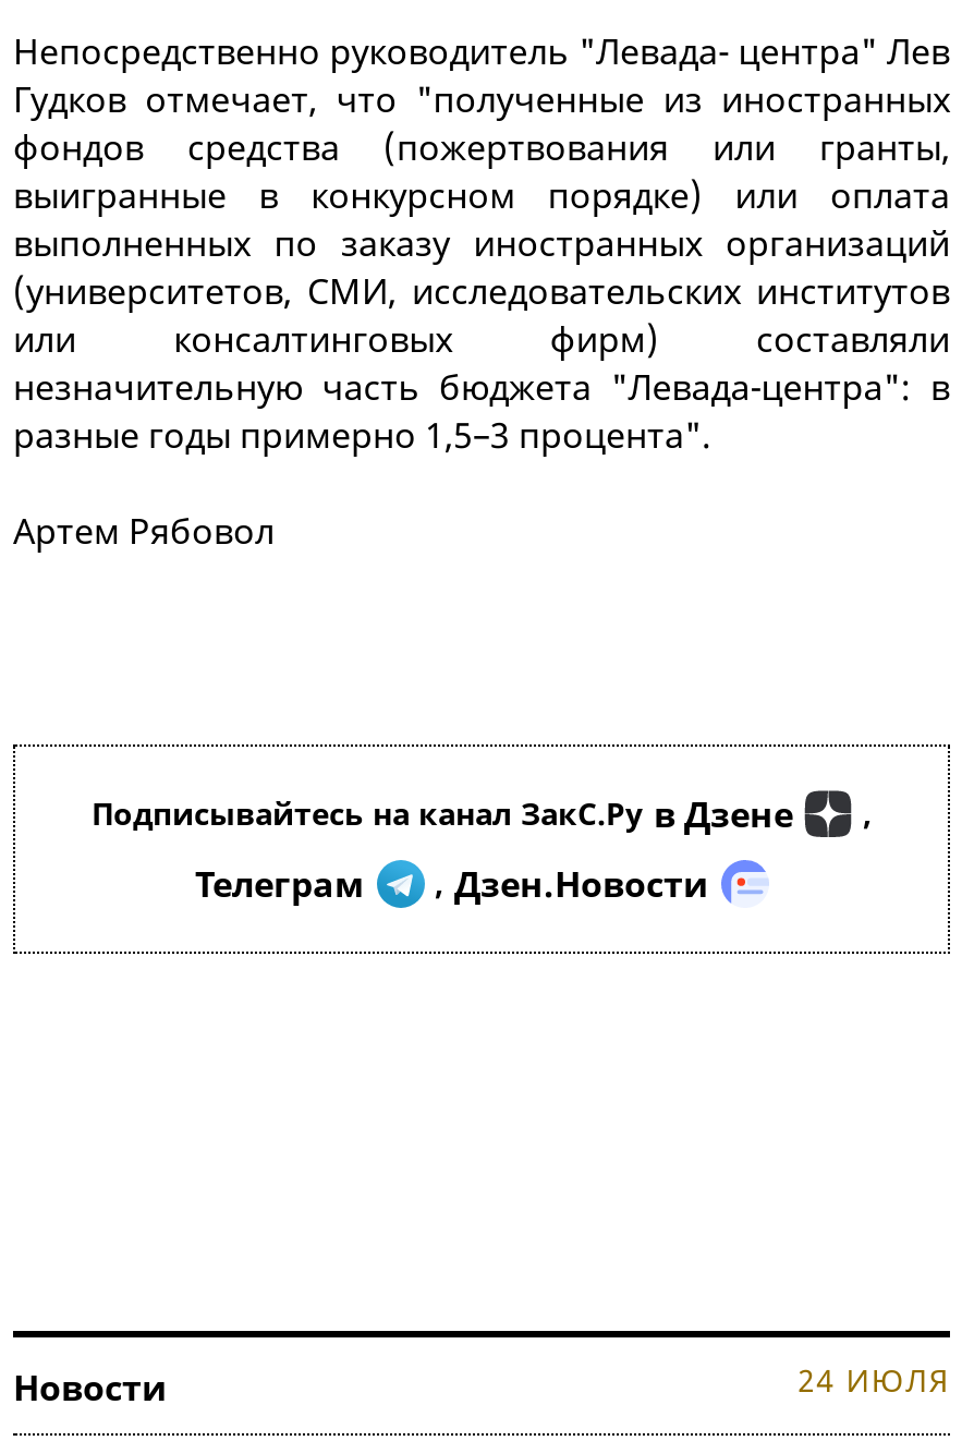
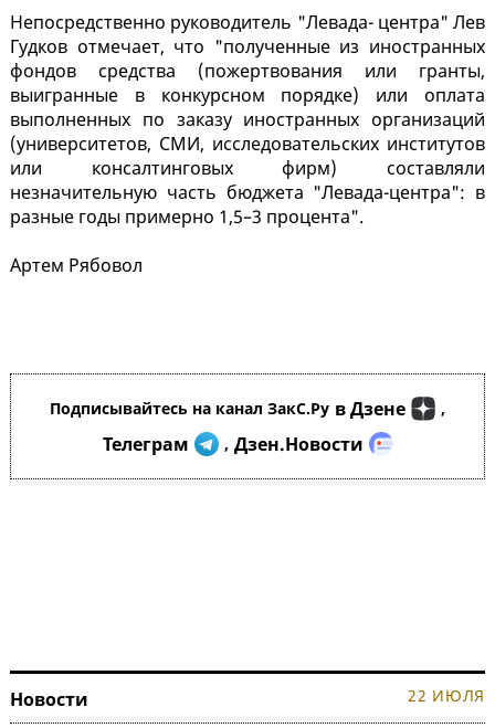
[798,1359,950,1401] 24 ИЮЛЯ -> [408,685,485,706] 22 ИЮЛЯ

